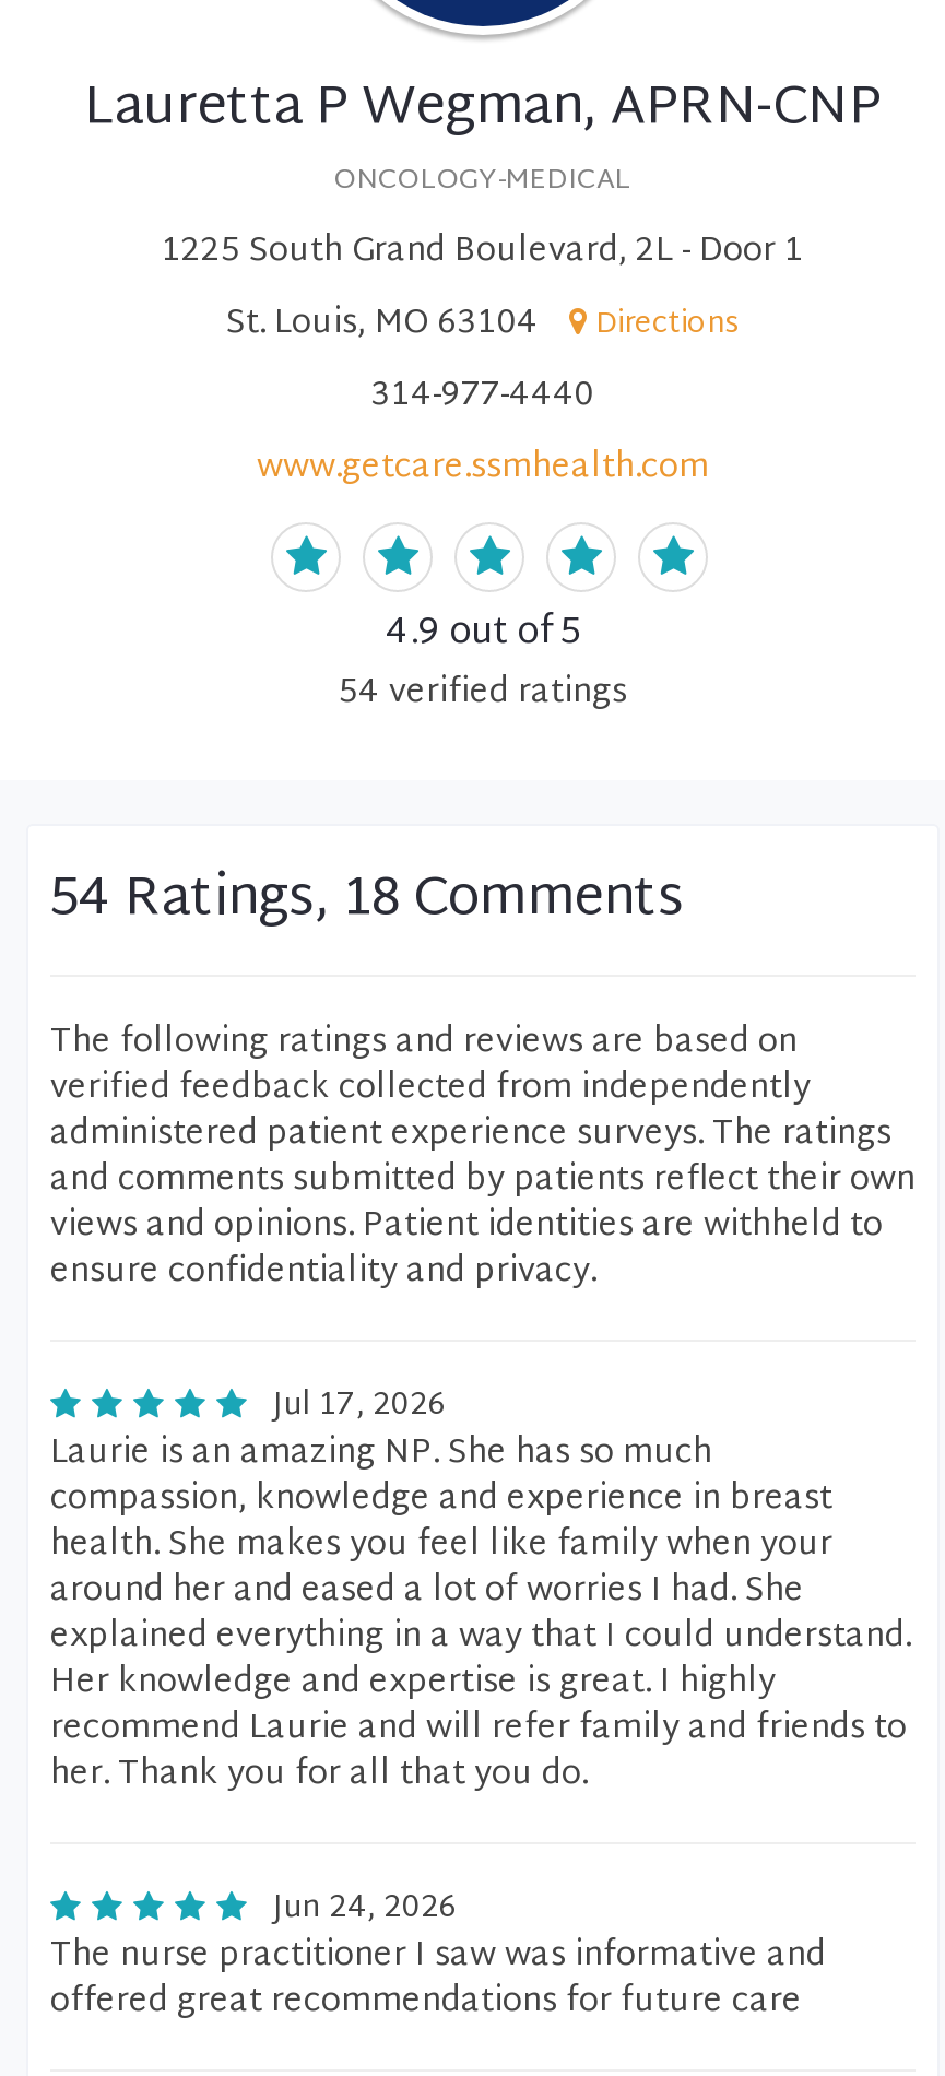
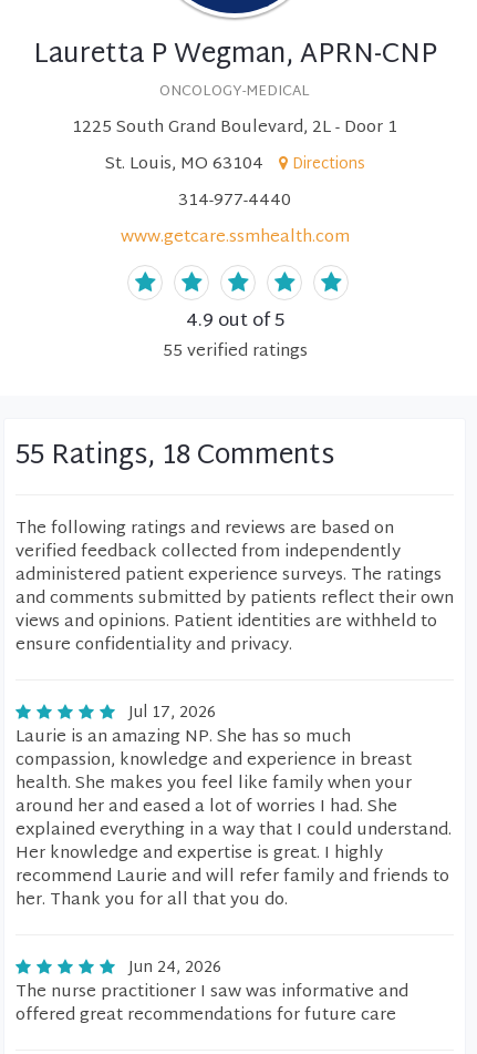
[339,664,627,723] 54 verified ratings -> [162,337,307,367] 55 verified ratings
[50,852,684,948] 54 Ratings, 18 Comments -> [15,432,334,481] 55 Ratings, 18 Comments

